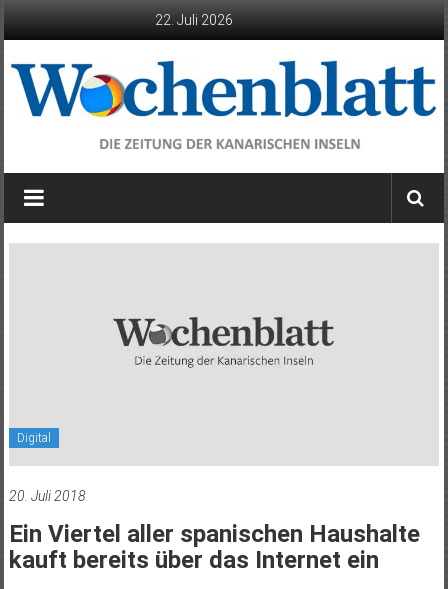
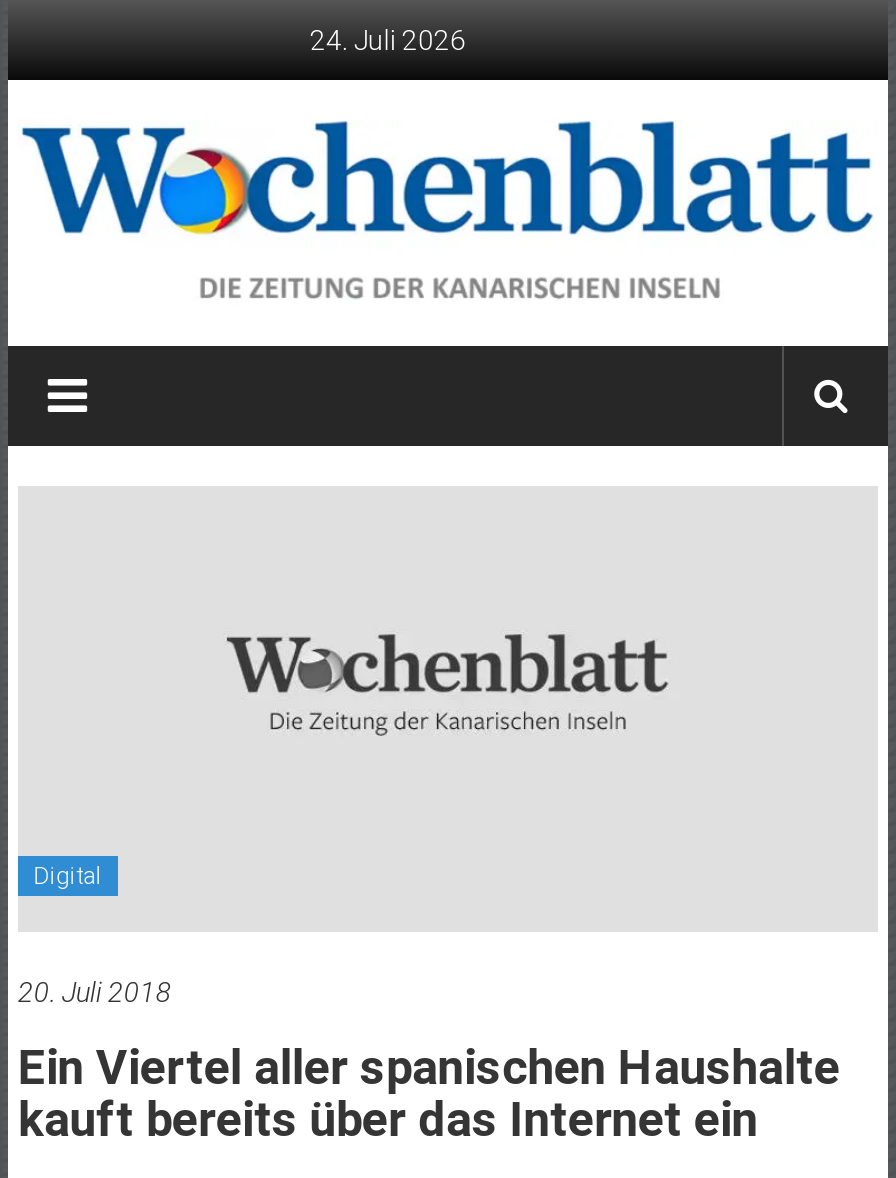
[155,12,233,28] 22. Juli 2026 -> [310,24,466,56] 24. Juli 2026

